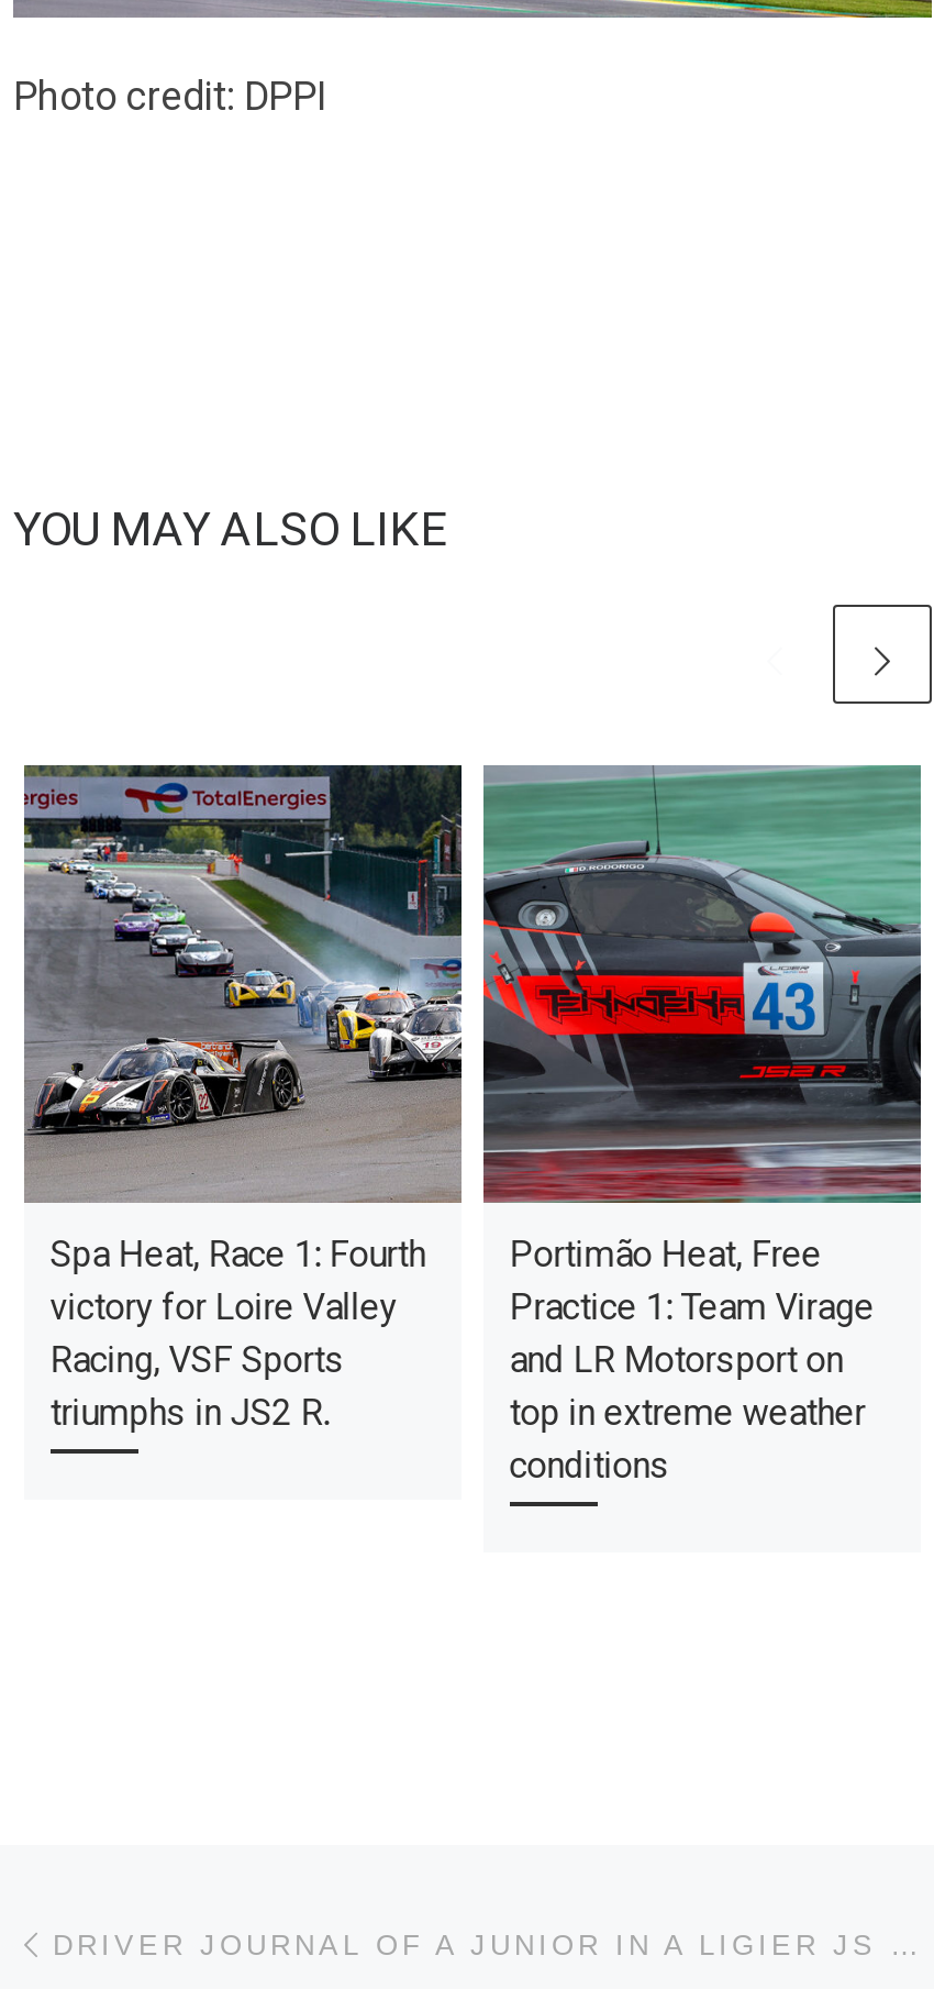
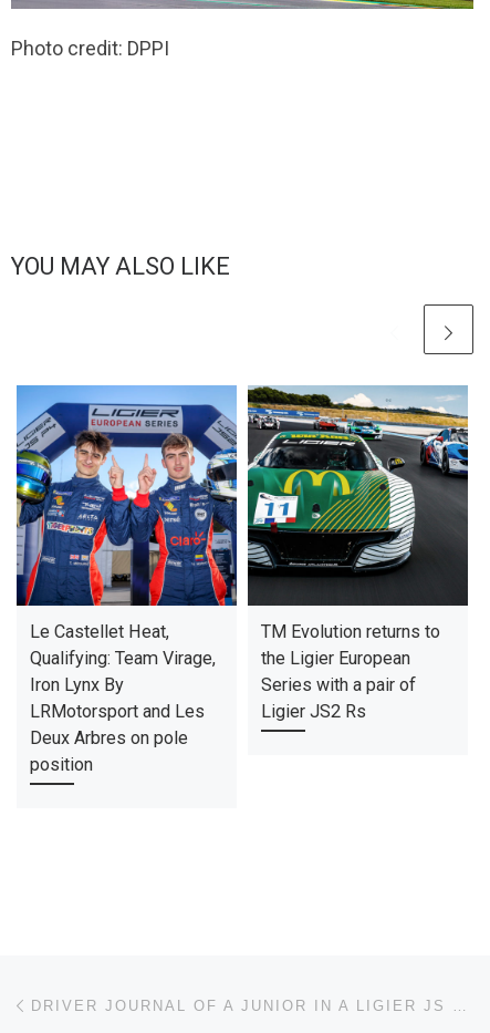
[22,763,464,1433] [image] | Spa Heat, Race 1: Fourth | victory for Loire Valley | Racing, VSF Sports | triumphs in JS2 R. -> [15,384,238,775] [image] | Le Castellet Heat, | Qualifying: Team Virage, | Iron Lynx By | LRMotorsport and Les | Deux Arbres on pole | position
[481,765,923,1486] [image] | Portimão Heat, Free | Practice 1: Team Virage | and LR Motorsport on | top in extreme weather | conditions -> [247,385,469,722] [image] | TM Evolution returns to | the Ligier European | Series with a pair of | Ligier JS2 Rs

